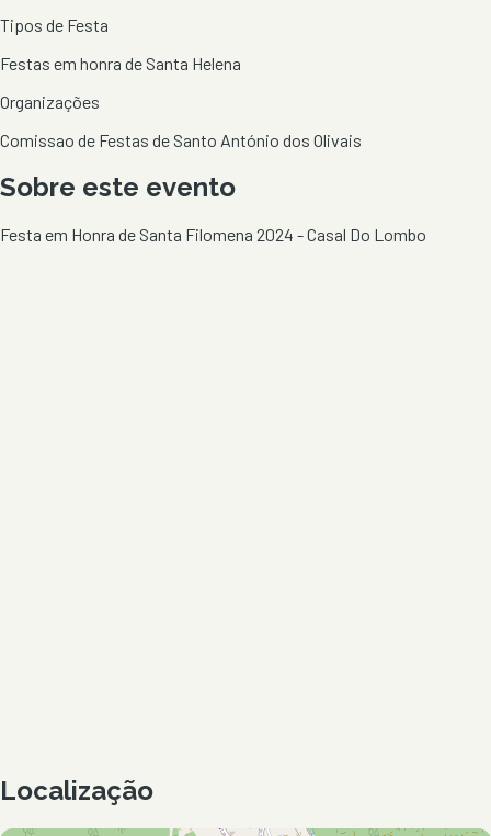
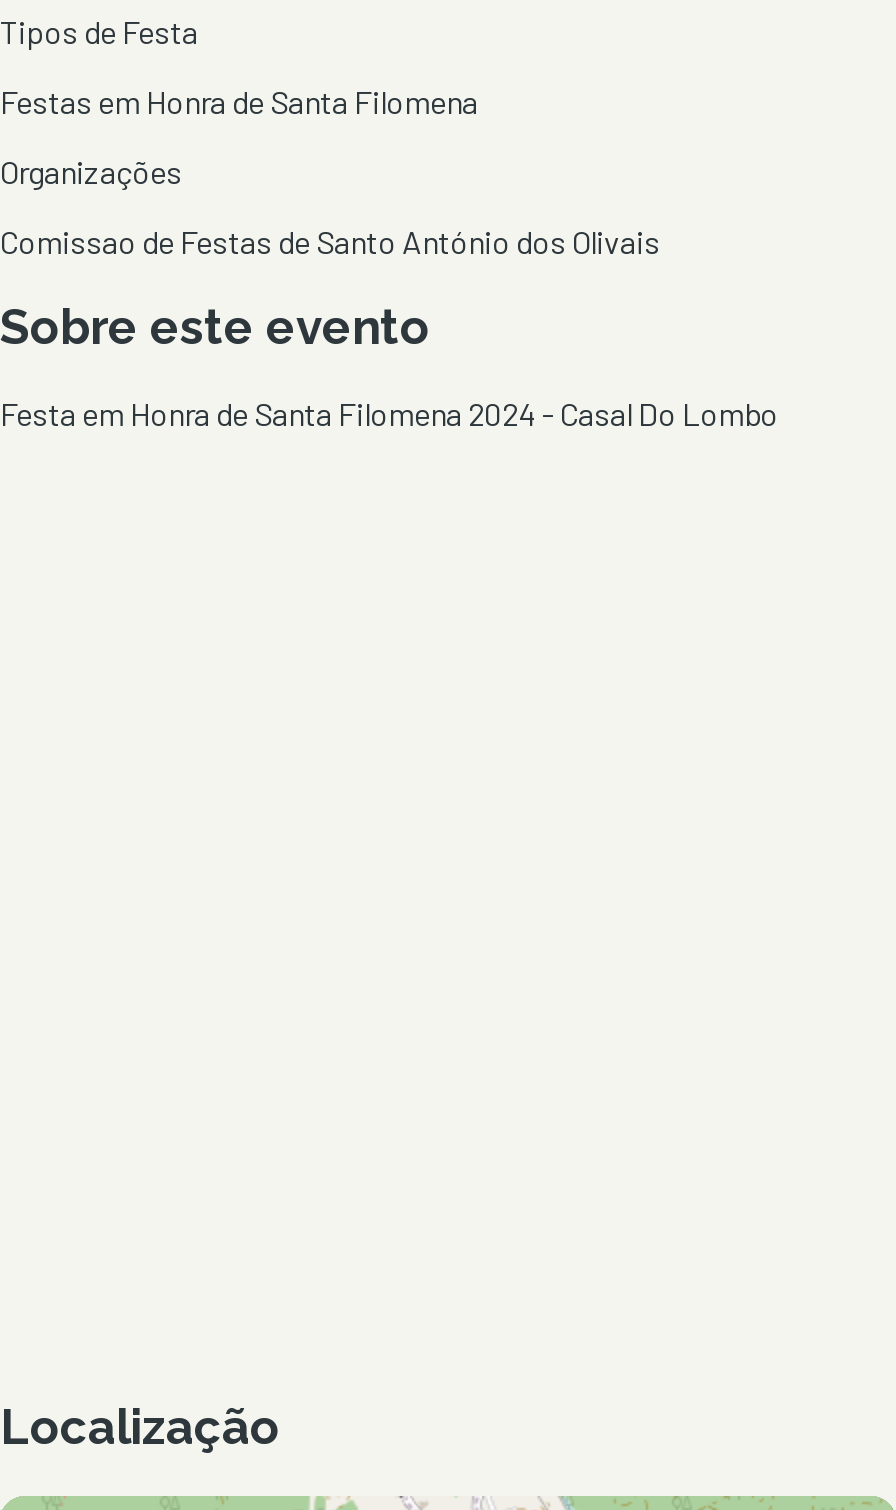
[0,52,241,73] Festas em honra de Santa Helena -> [0,81,478,119] Festas em Honra de Santa Filomena

